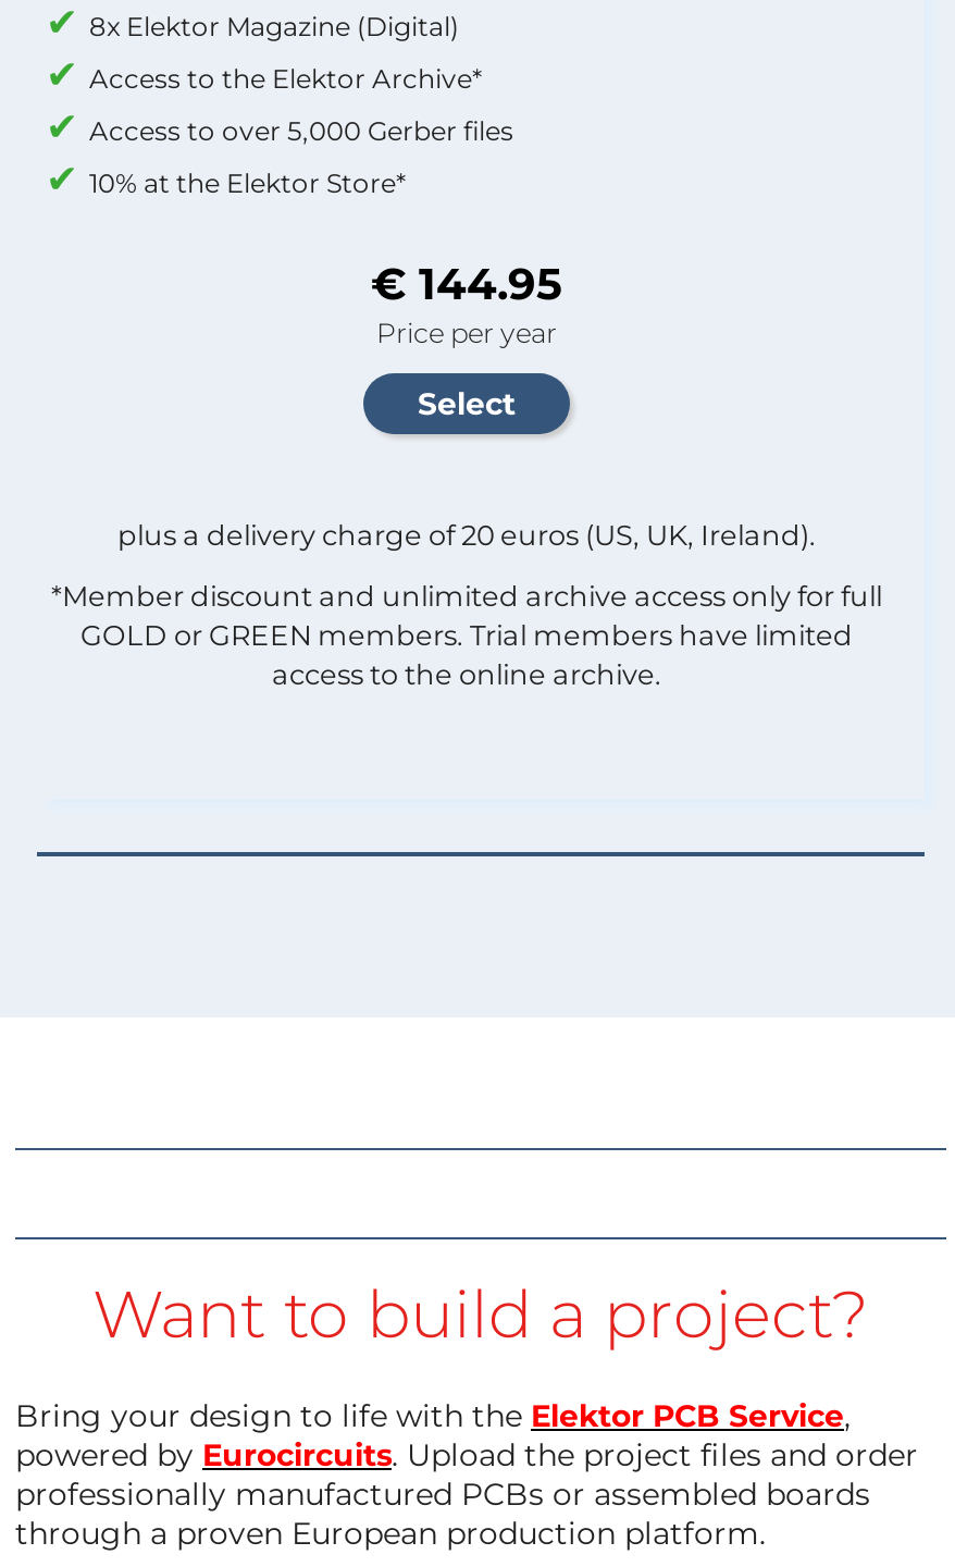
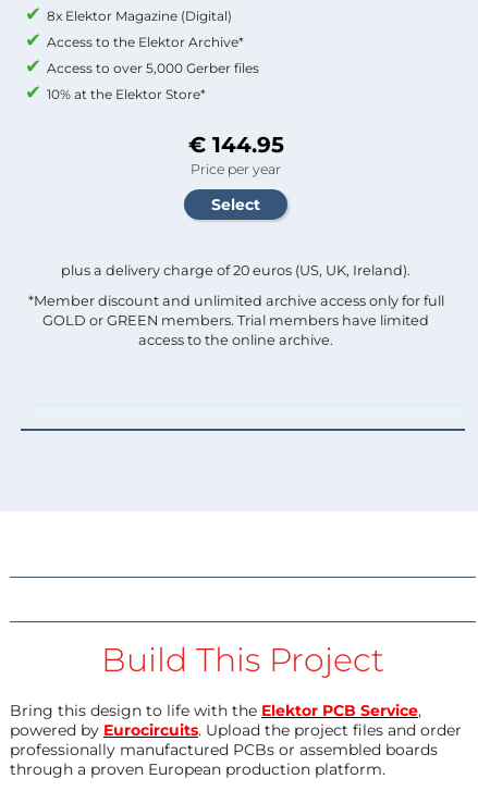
[92,1274,869,1355] Want to build a project? -> [101,640,384,680] Build This Project
[15,1396,851,1435] Bring your design to life with the Elektor PCB Service, -> [10,701,421,720] Bring this design to life with the Elektor PCB Service,

